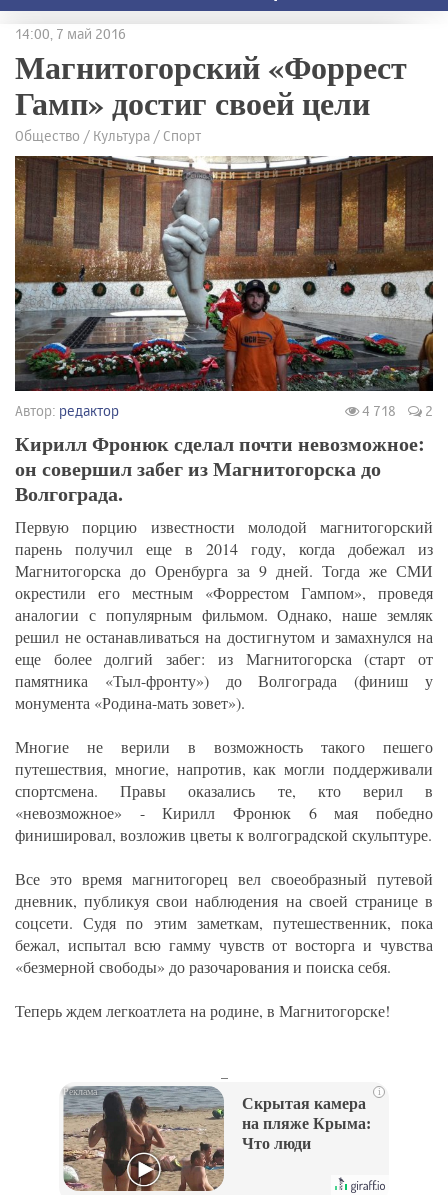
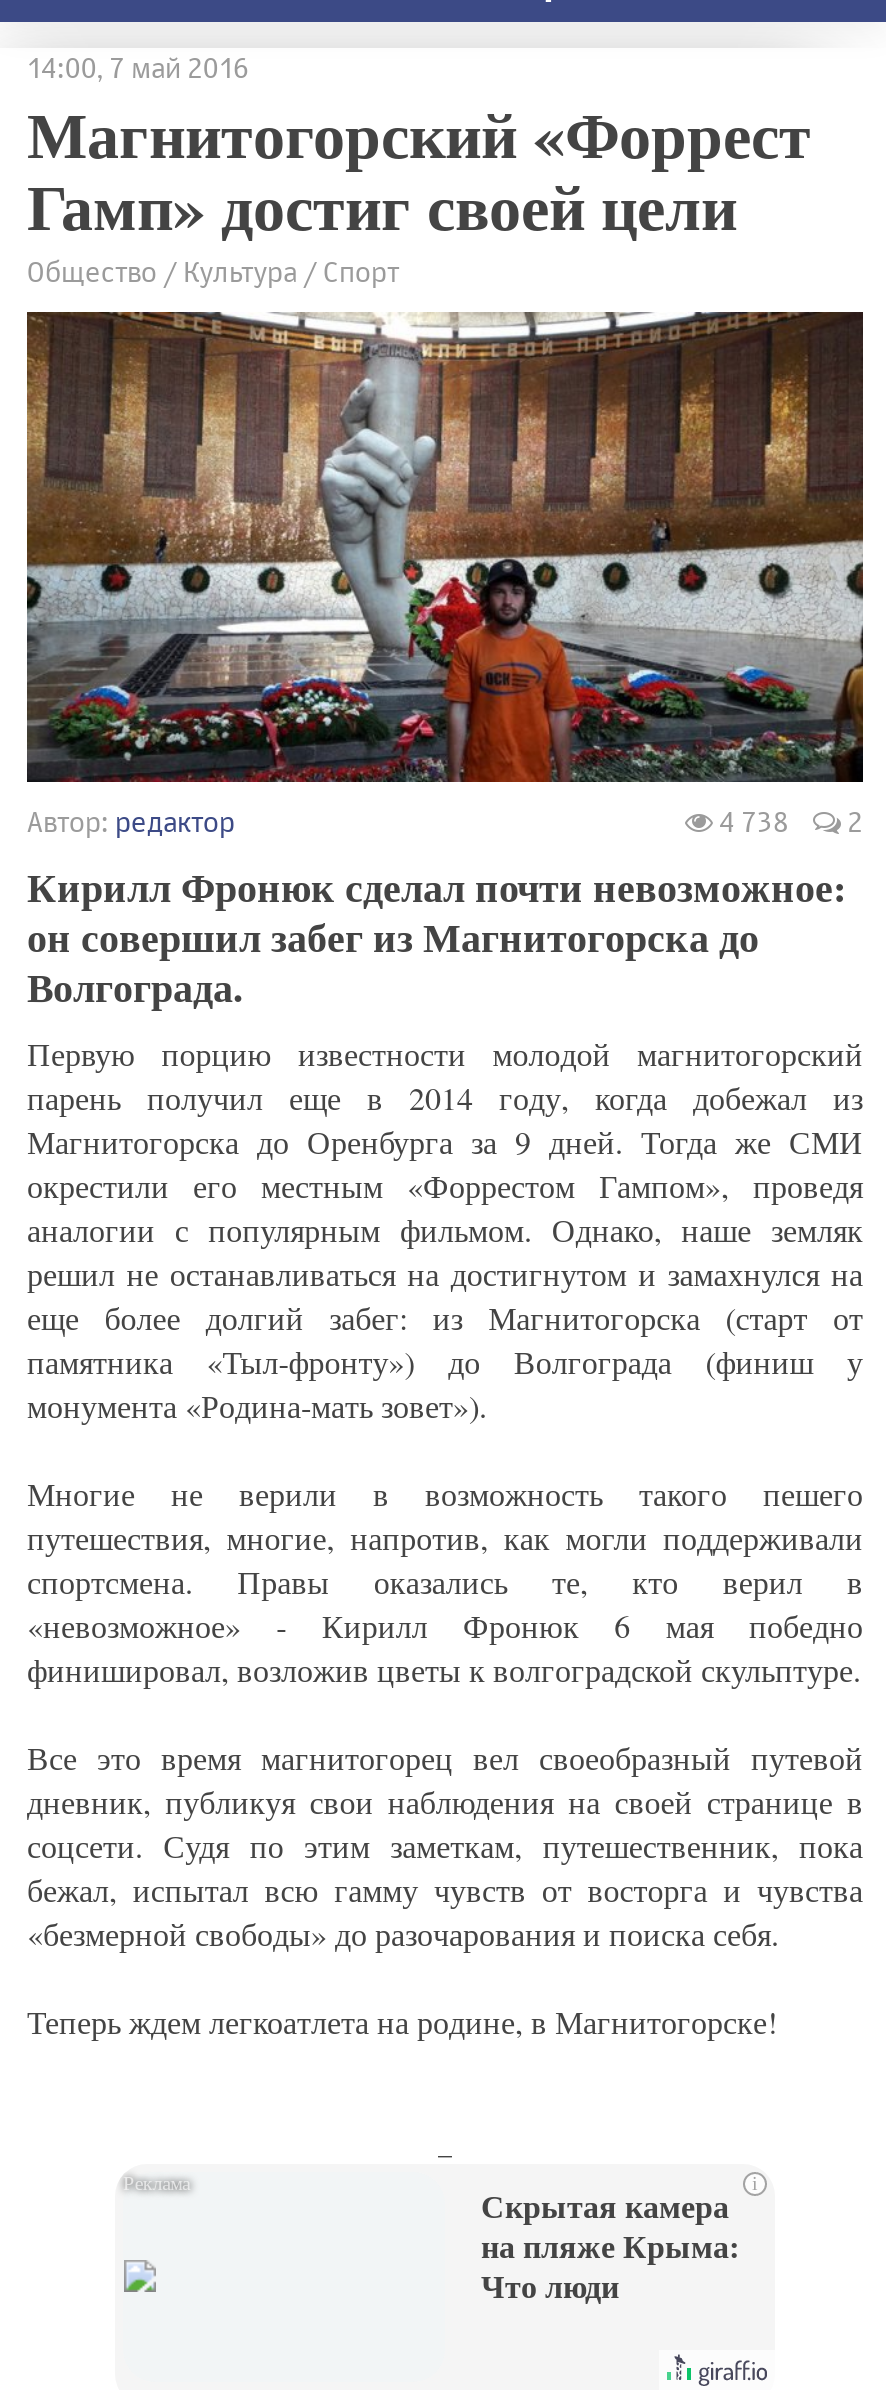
[359,402,433,419] 4 718 2 -> [713,803,863,837] 4 738 2
[62,1085,225,1192] [image] -> none

